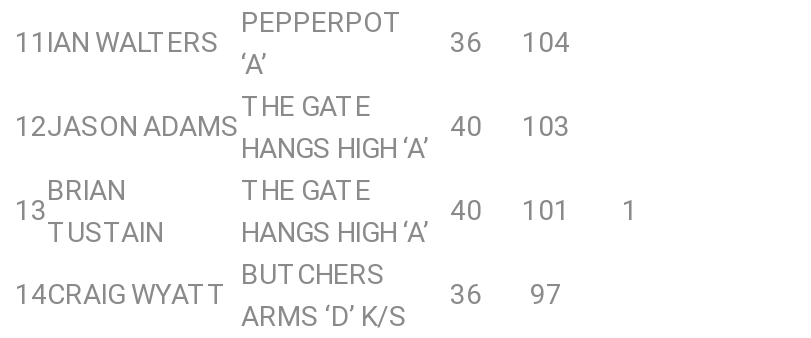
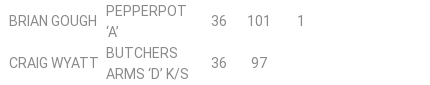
[15,26,219,58] 11 IAN WALTERS -> [9,13,97,29] BRIAN GOUGH
[15,26,570,142] 104 | 12JASON ADAMS -> none
[241,90,429,164] THE GATE | HANGS HIGH ‘A’ -> none
[15,110,570,226] 40 | 103 | 13 -> none
[47,174,163,248] BRIAN | TUSTAIN -> none
[241,174,429,248] THE GATE | HANGS HIGH ‘A’ -> none
[450,194,482,226] 40 -> none
[15,278,233,310] 14CRAIG WYATT -> [9,55,102,71] CRAIG WYATT

